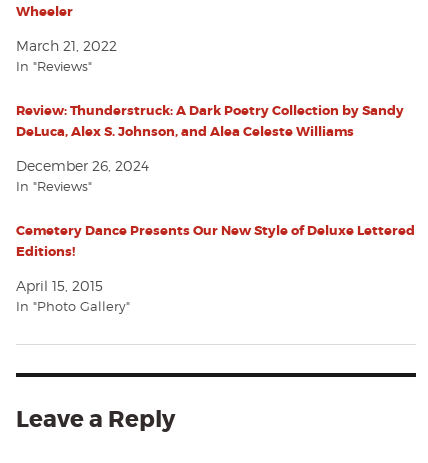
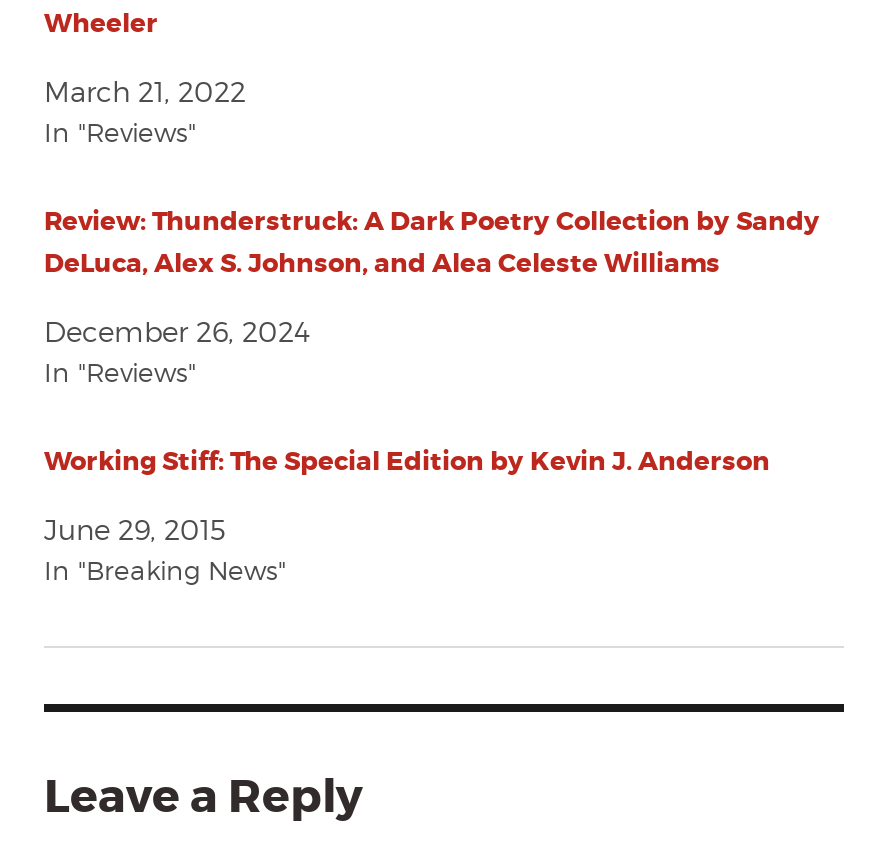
[16,221,415,259] Cemetery Dance Presents Our New Style of Deluxe Lettered | Editions! -> [44,443,770,477] Working Stiff: The Special Edition by Kevin J. Anderson
[16,276,130,313] April 15, 2015 | In "Photo Gallery" -> [44,511,286,585] June 29, 2015 | In "Breaking News"

